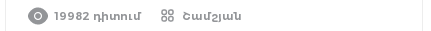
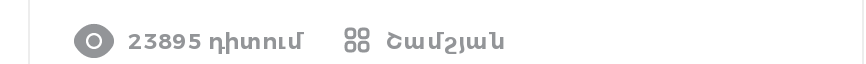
[55,9,141,23] 19982 դիտում -> [128,27,304,55] 23895 դիտում

